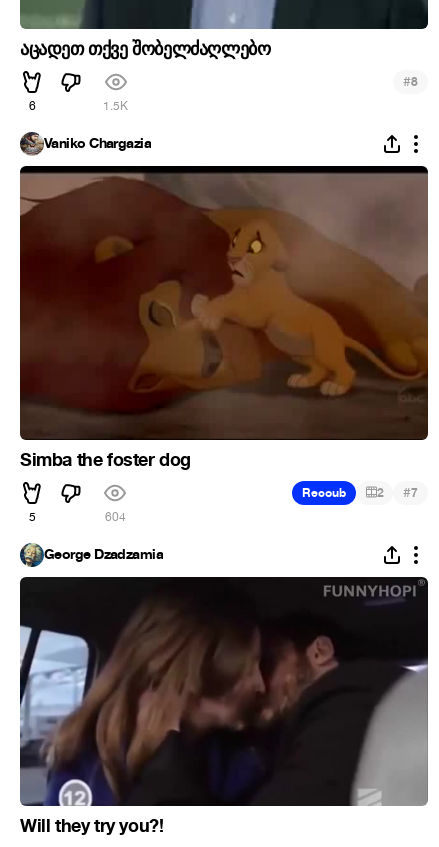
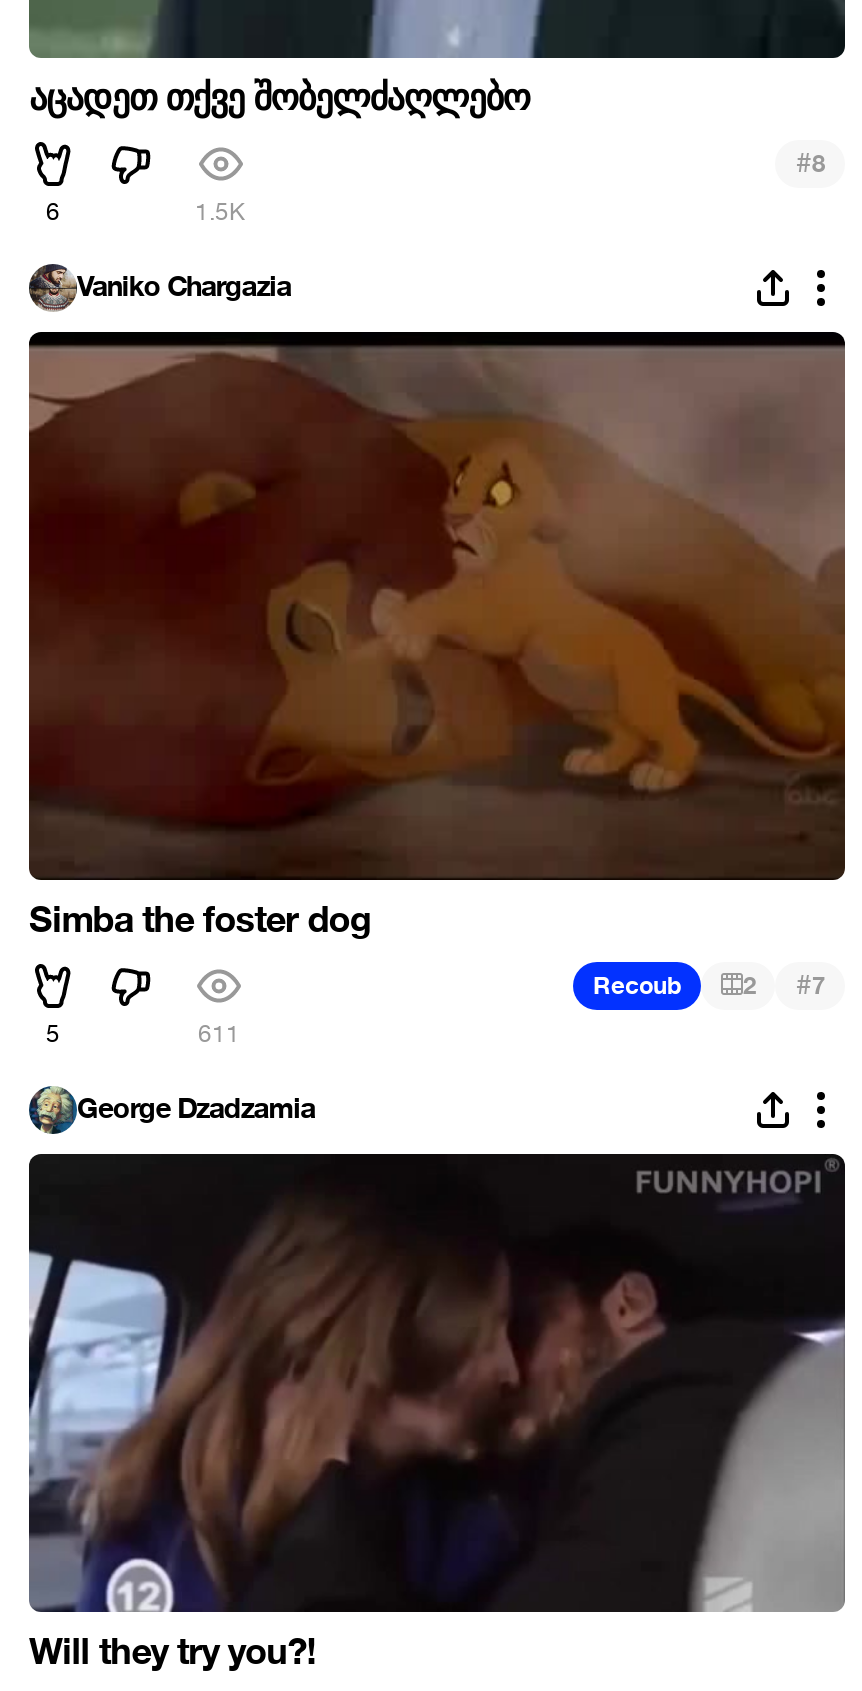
[104,509,125,525] 604 -> [198,1018,240,1050] 611

